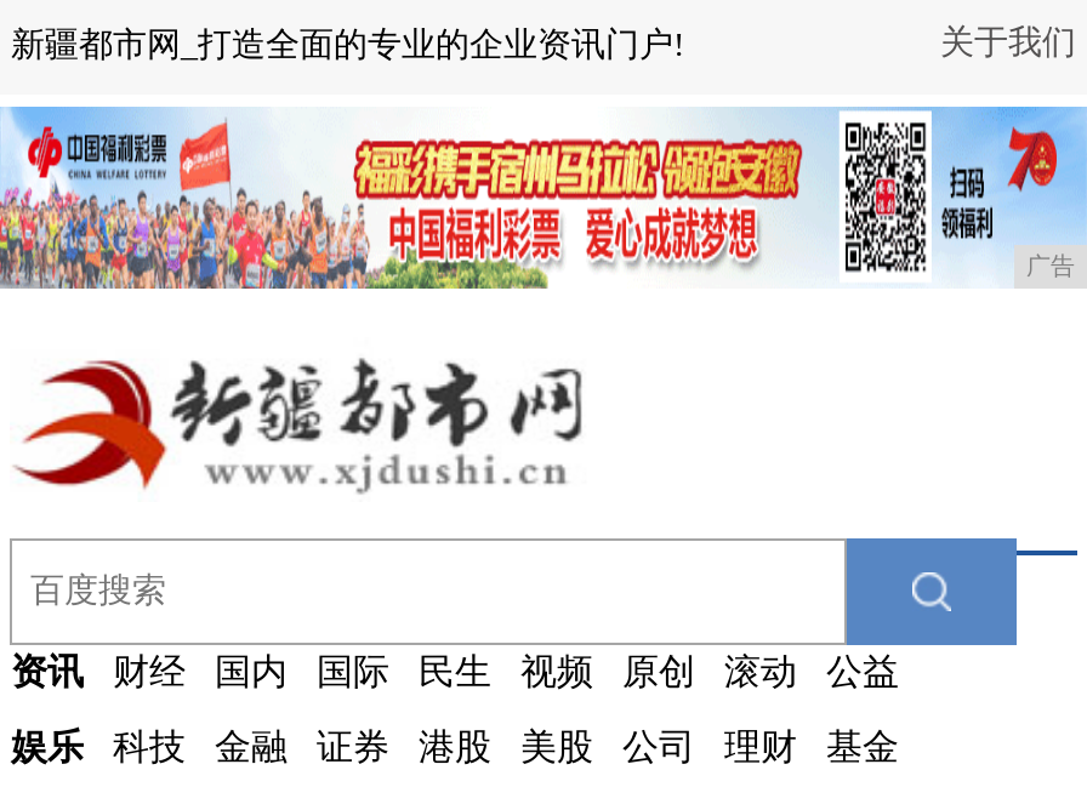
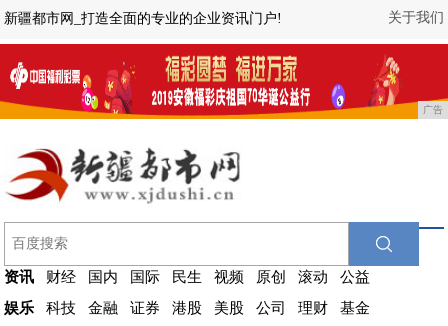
[7,104,1080,291] [image] -> [3,43,445,120] [image]

